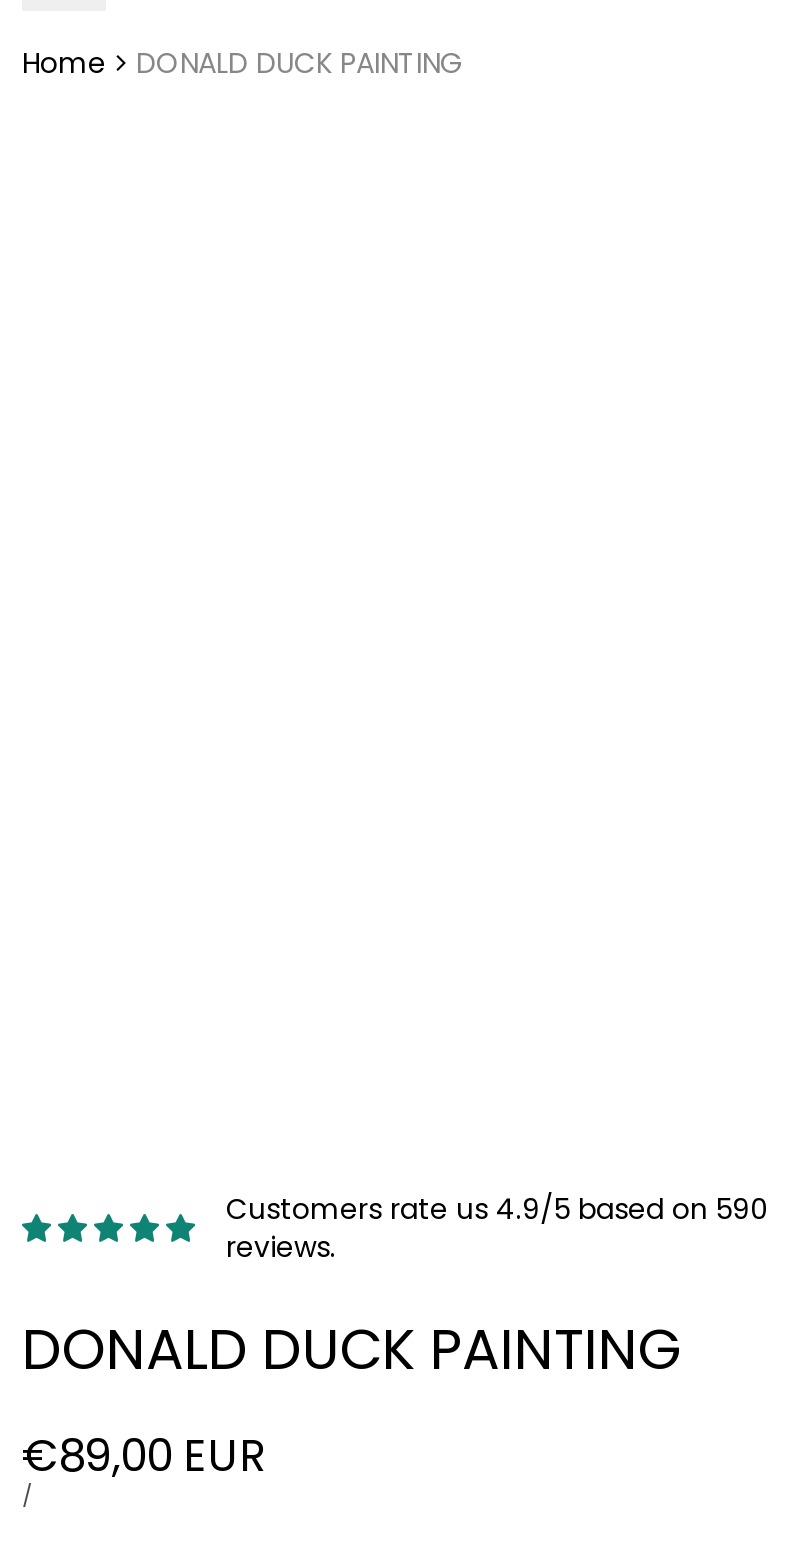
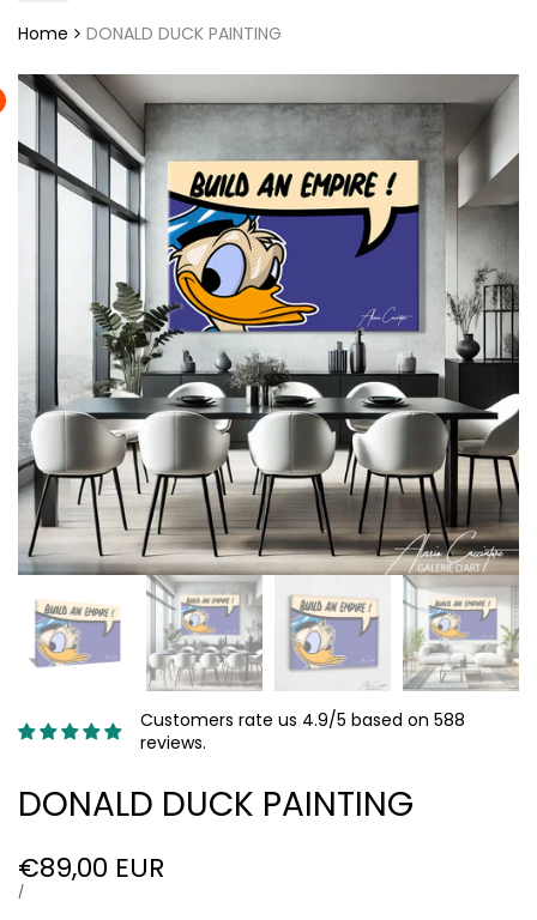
none -> [17,73,520,691] [image]
[226,1188,768,1228] Customers rate us 4.9/5 based on 590 -> [140,707,465,731] Customers rate us 4.9/5 based on 588

